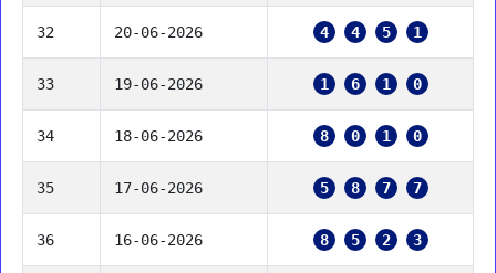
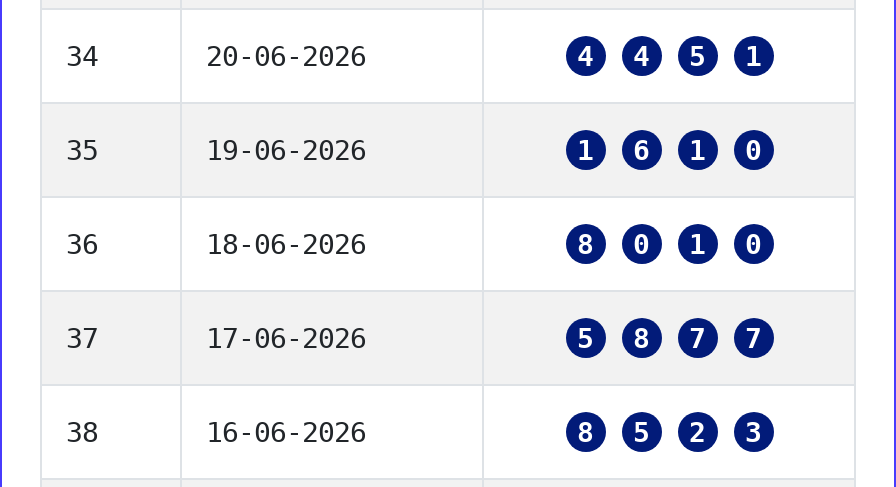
[37,23,54,40] 32 -> [66,39,98,71] 34
[37,75,54,92] 33 -> [66,133,98,165] 35
[37,127,54,144] 34 -> [66,227,98,259] 36
[37,179,54,196] 35 -> [66,321,98,353] 37
[37,231,54,248] 36 -> [66,415,98,447] 38

